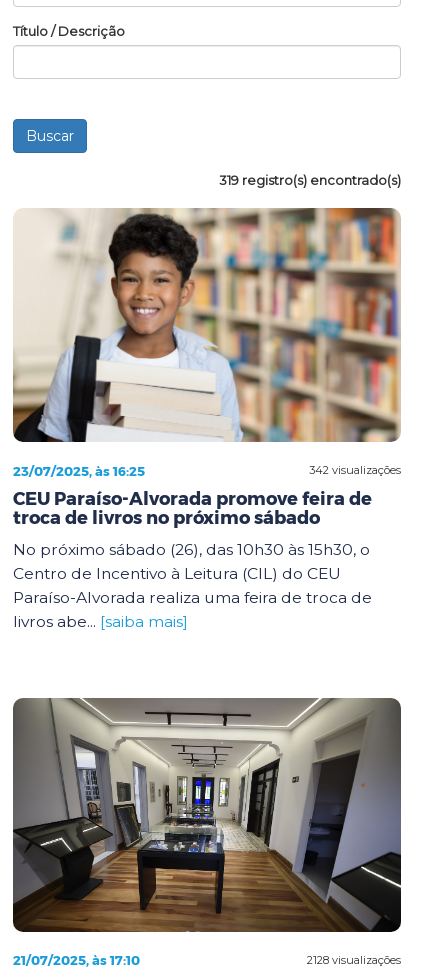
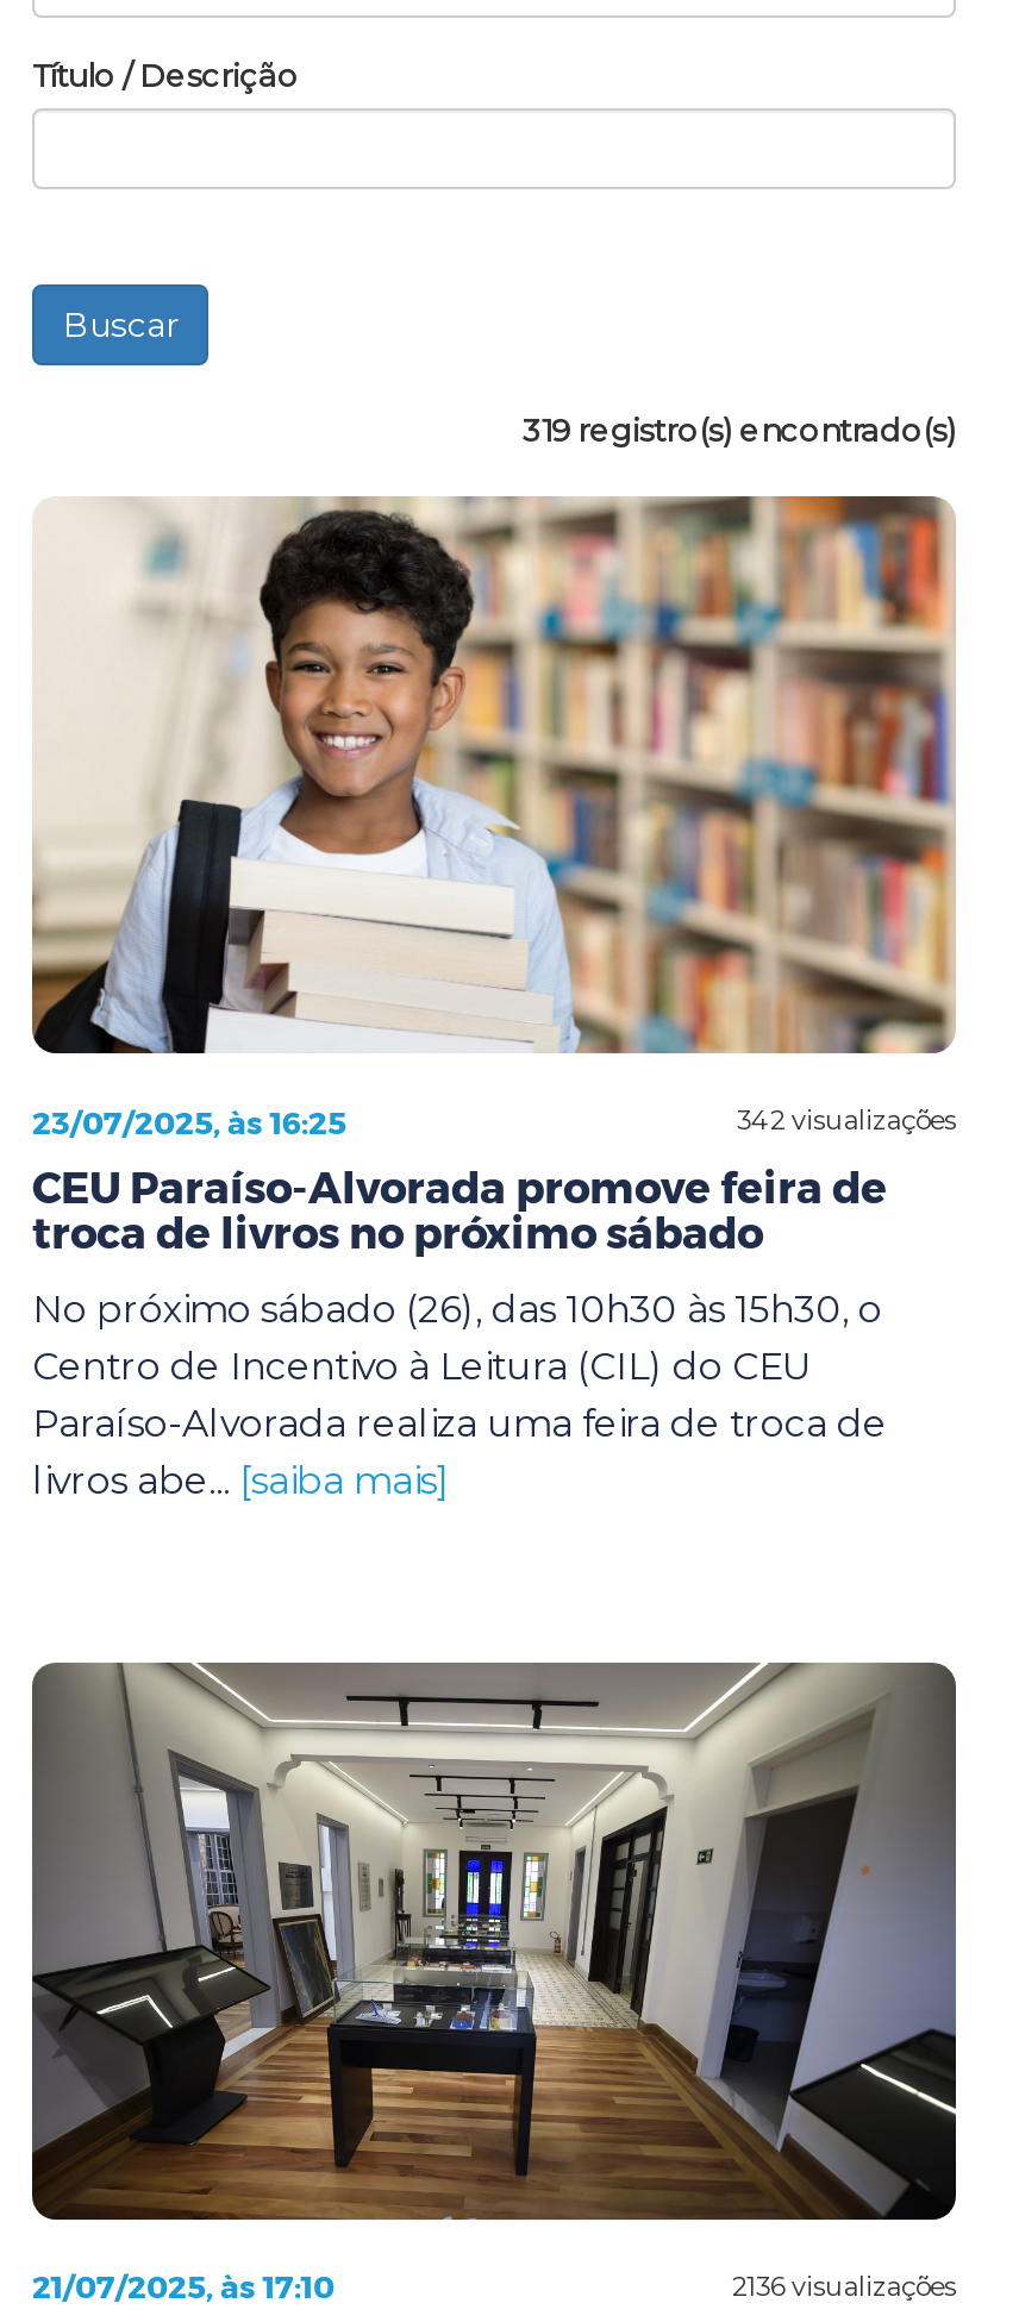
[307,952,401,966] 2128 visualizações -> [732,2268,956,2302] 2136 visualizações

